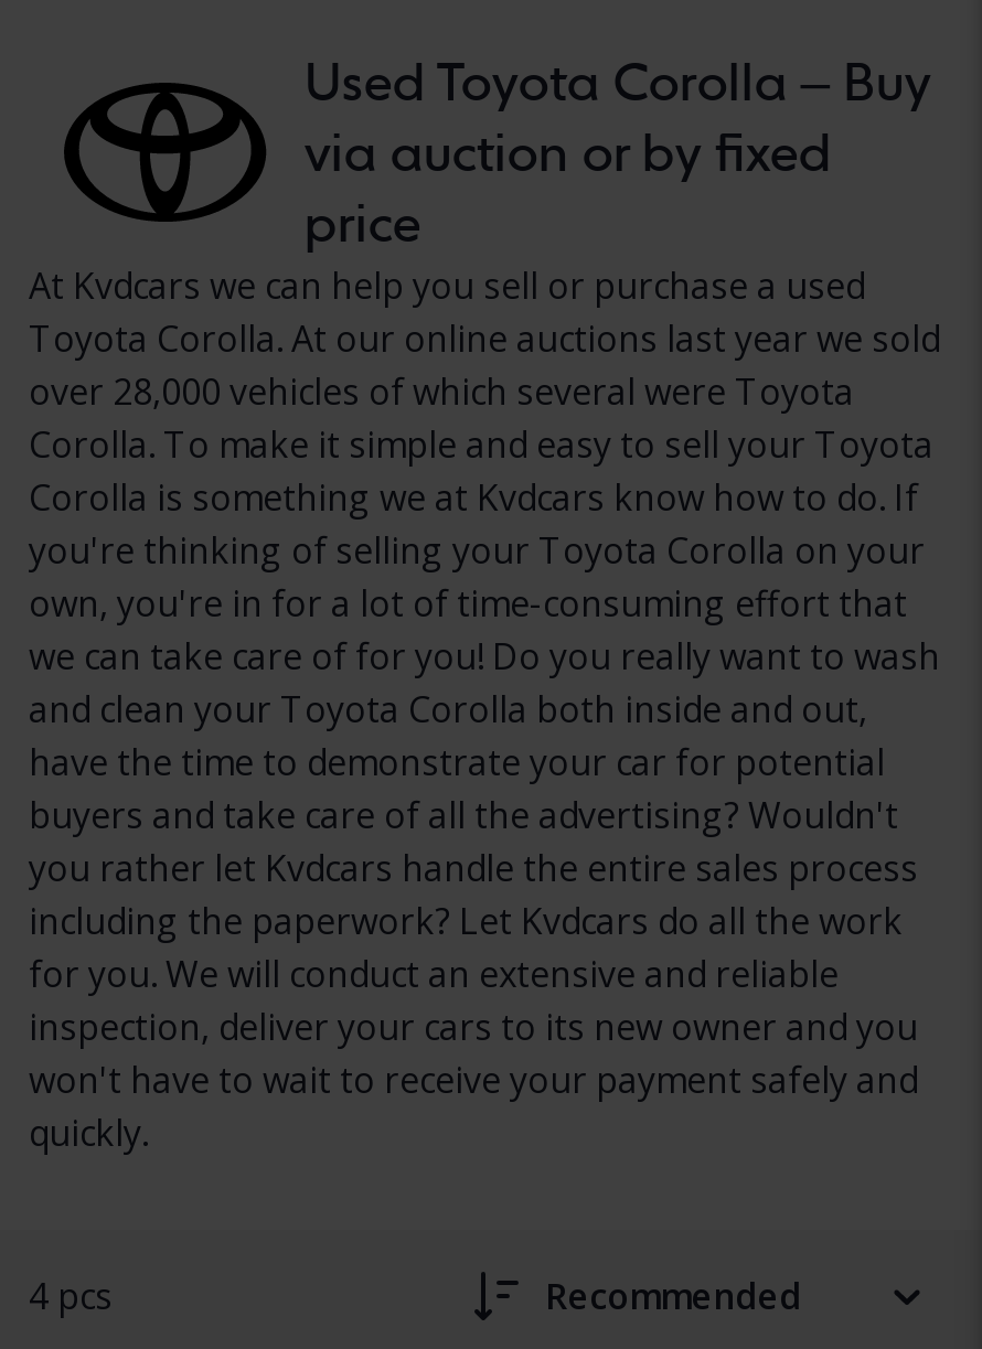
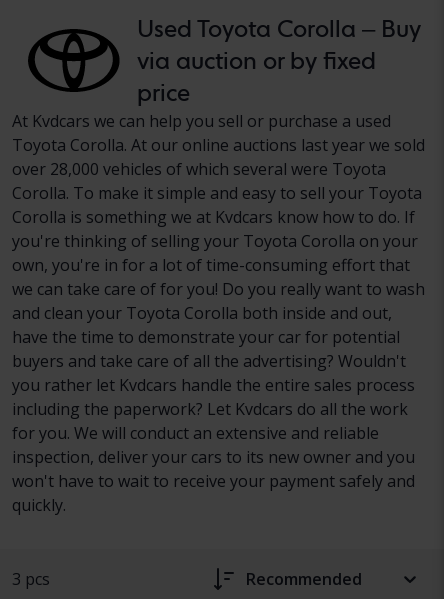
[29,1271,113,1320] 4 pcs -> [12,568,50,590] 3 pcs

